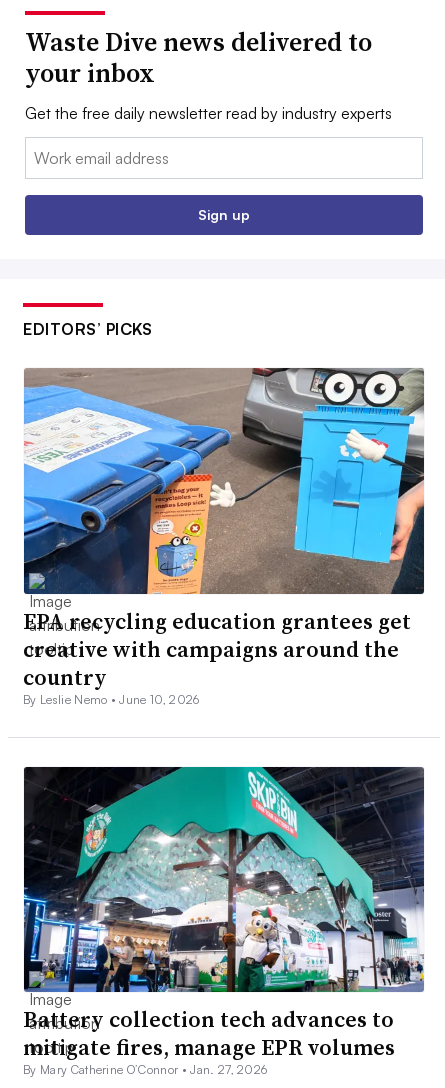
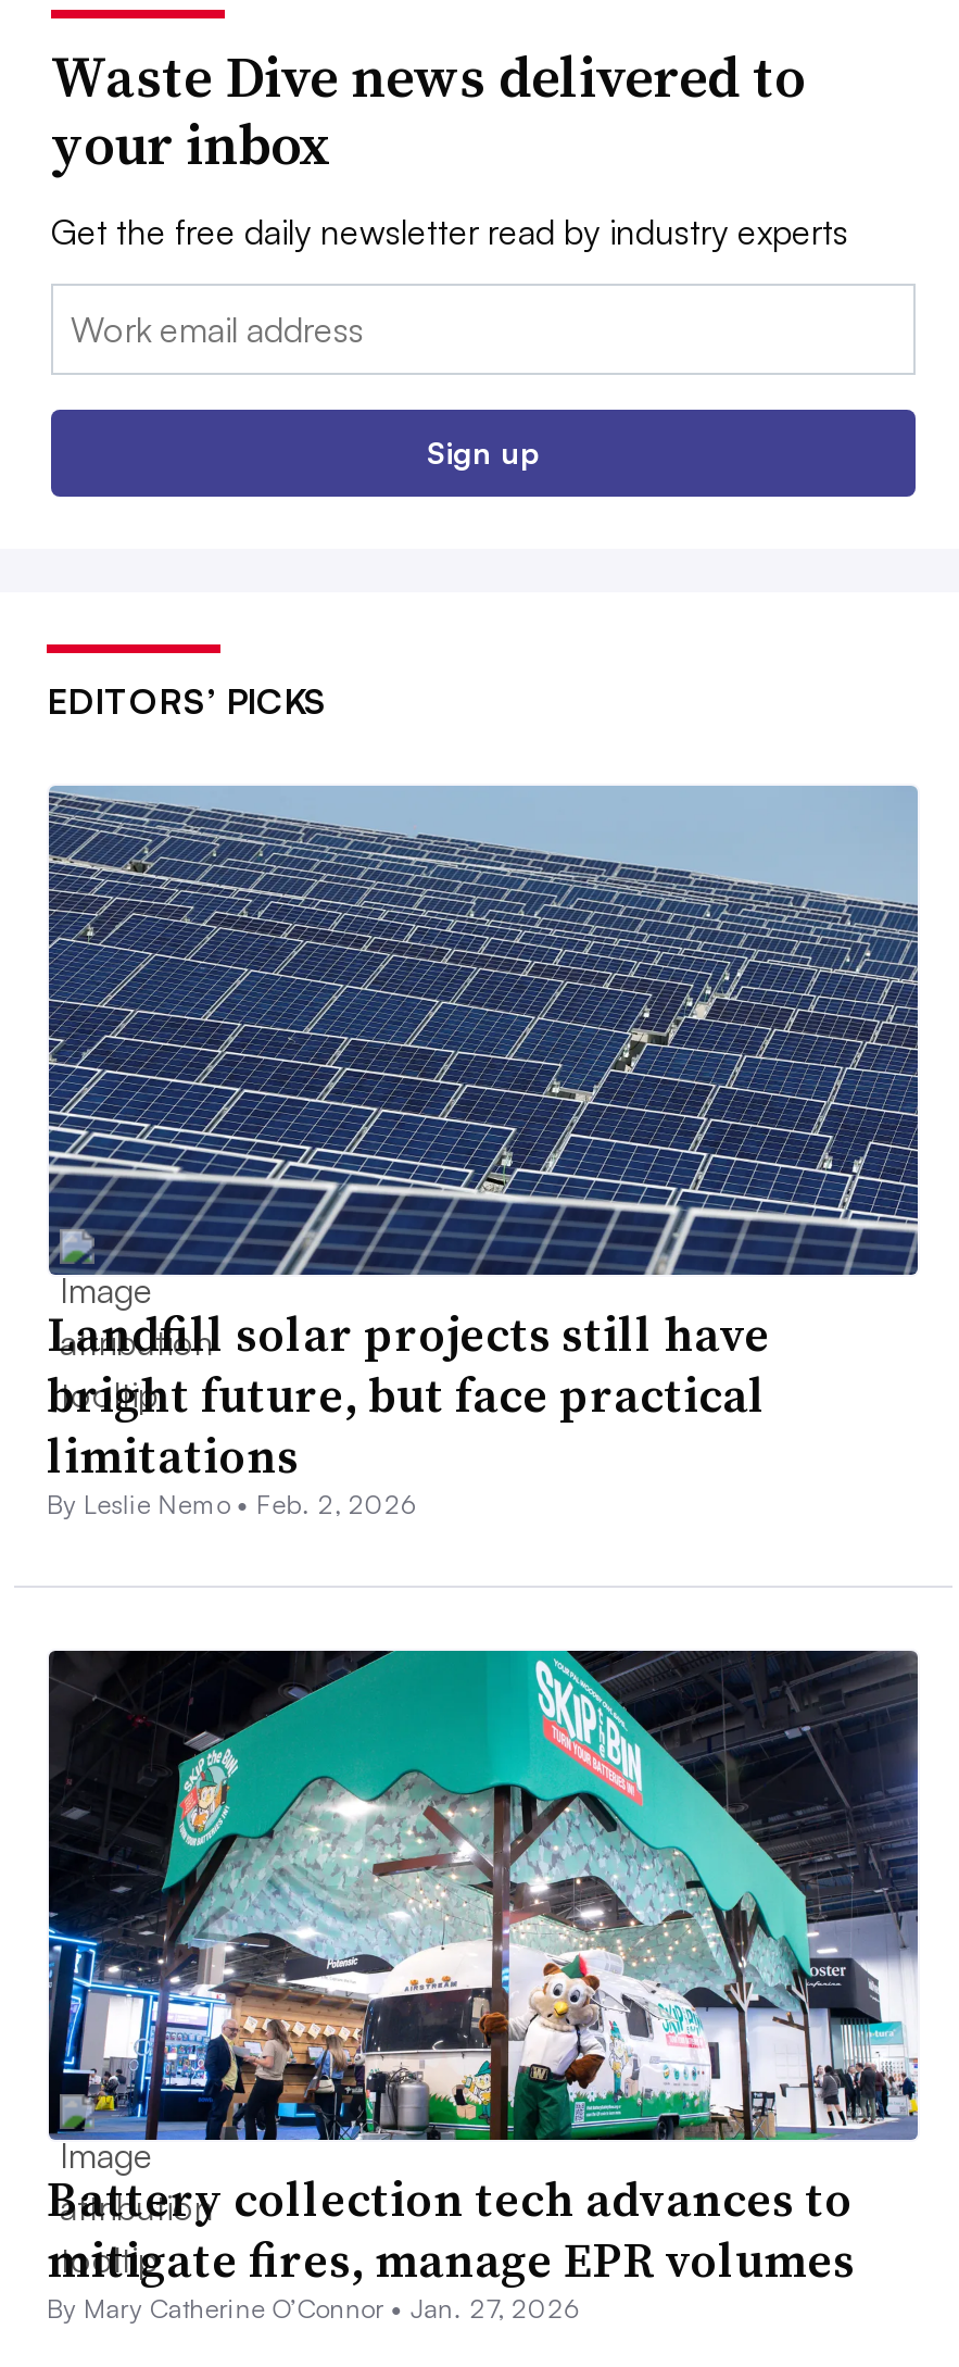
[23,367,425,707] [image] | EPA recycling education grantees get | creative with campaigns around the | country | By Leslie Nemo • June 10, 2026 -> [47,786,920,1521] [image] | Landfill solar projects still have | bright future, but face practical | limitations | By Leslie Nemo • Feb. 2, 2026

